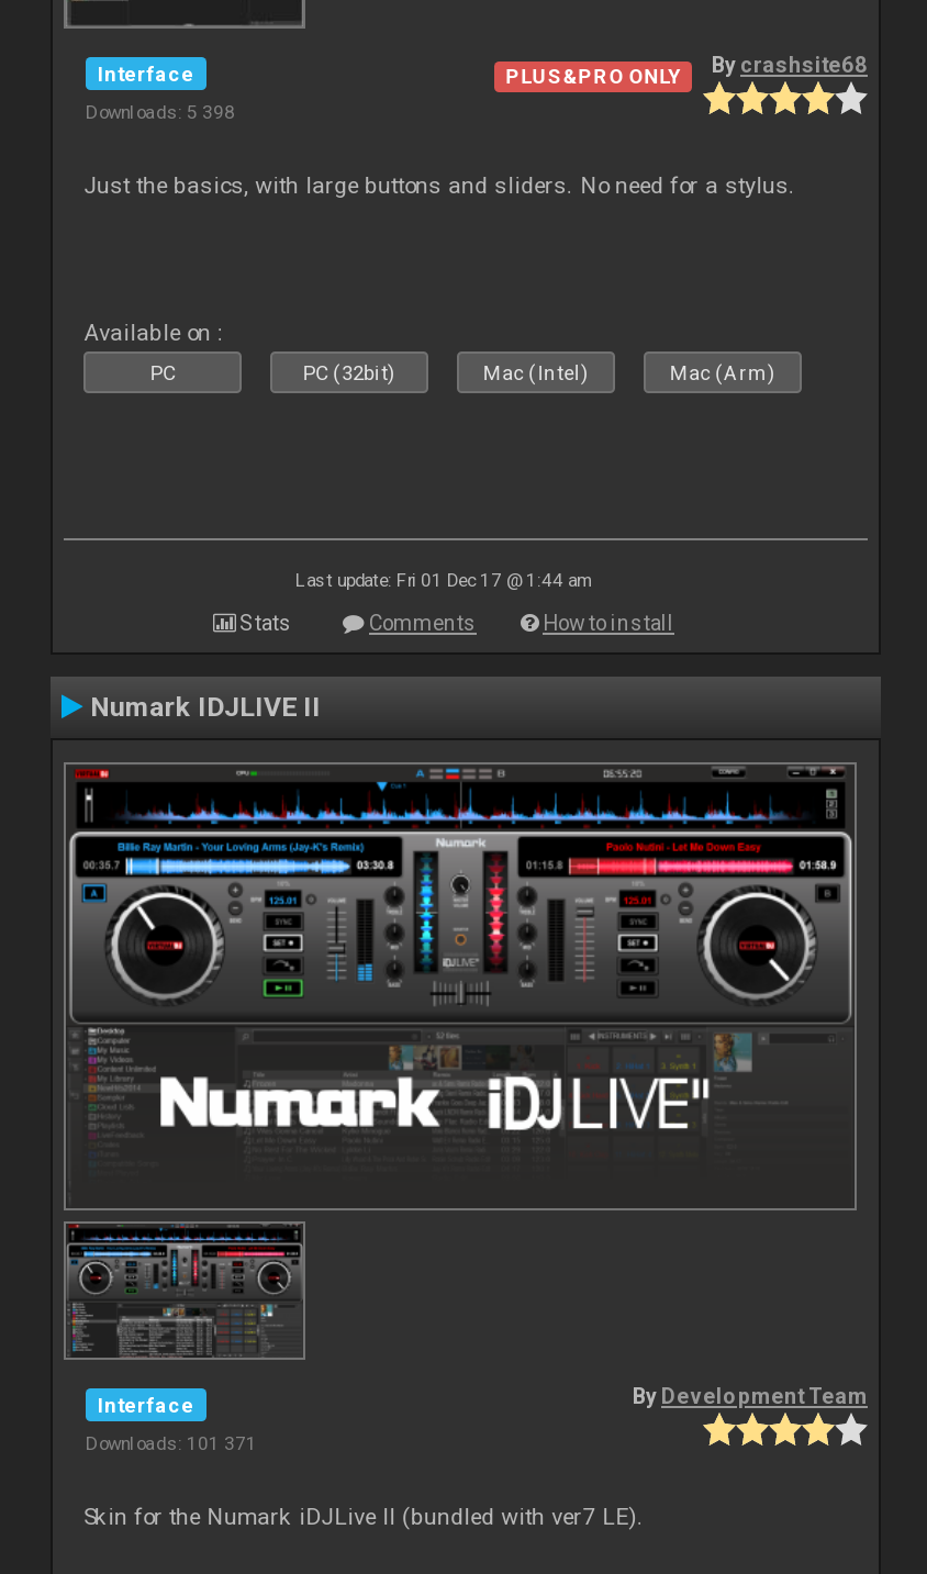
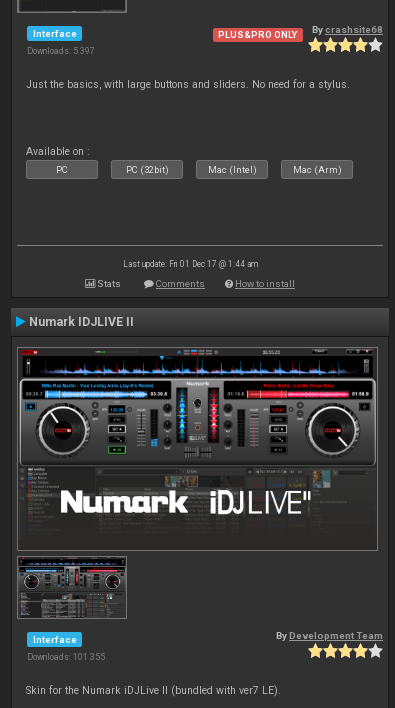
[86,102,235,124] Downloads: 5 398 -> [27,46,95,56] Downloads: 5 397
[86,1433,257,1455] Downloads: 101 371 -> [27,652,105,662] Downloads: 101 355

